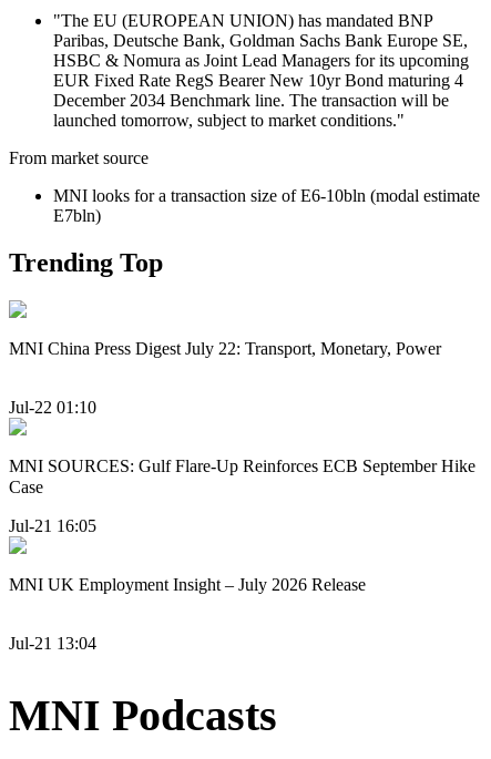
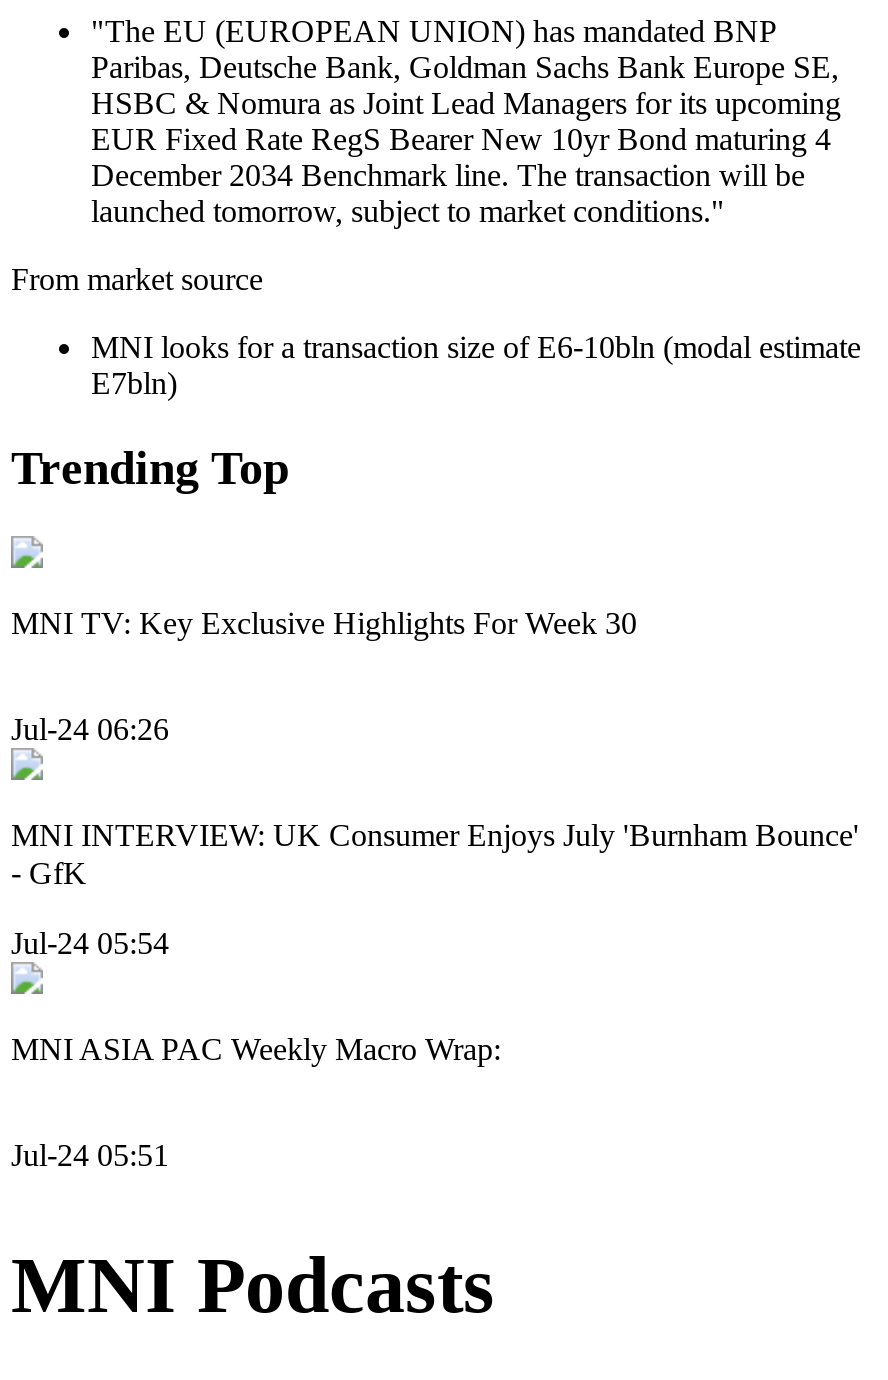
[9,339,441,358] MNI China Press Digest July 22: Transport, Monetary, Power -> [11,606,637,640] MNI TV: Key Exclusive Highlights For Week 30
[9,398,96,417] Jul-22 01:10 -> [11,712,169,746] Jul-24 06:26
[9,457,475,497] MNI SOURCES: Gulf Flare-Up Reinforces ECB September Hike | Case -> [11,818,859,890] MNI INTERVIEW: UK Consumer Enjoys July 'Burnham Bounce' | - GfK
[9,516,96,535] Jul-21 16:05 -> [11,925,169,959] Jul-24 05:54
[9,575,366,593] MNI UK Employment Insight – July 2026 Release -> [11,1031,501,1065] MNI ASIA PAC Weekly Macro Wrap:
[9,634,96,653] Jul-21 13:04 -> [11,1138,169,1172] Jul-24 05:51

